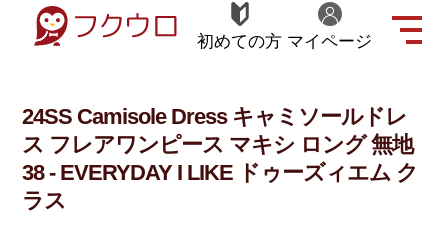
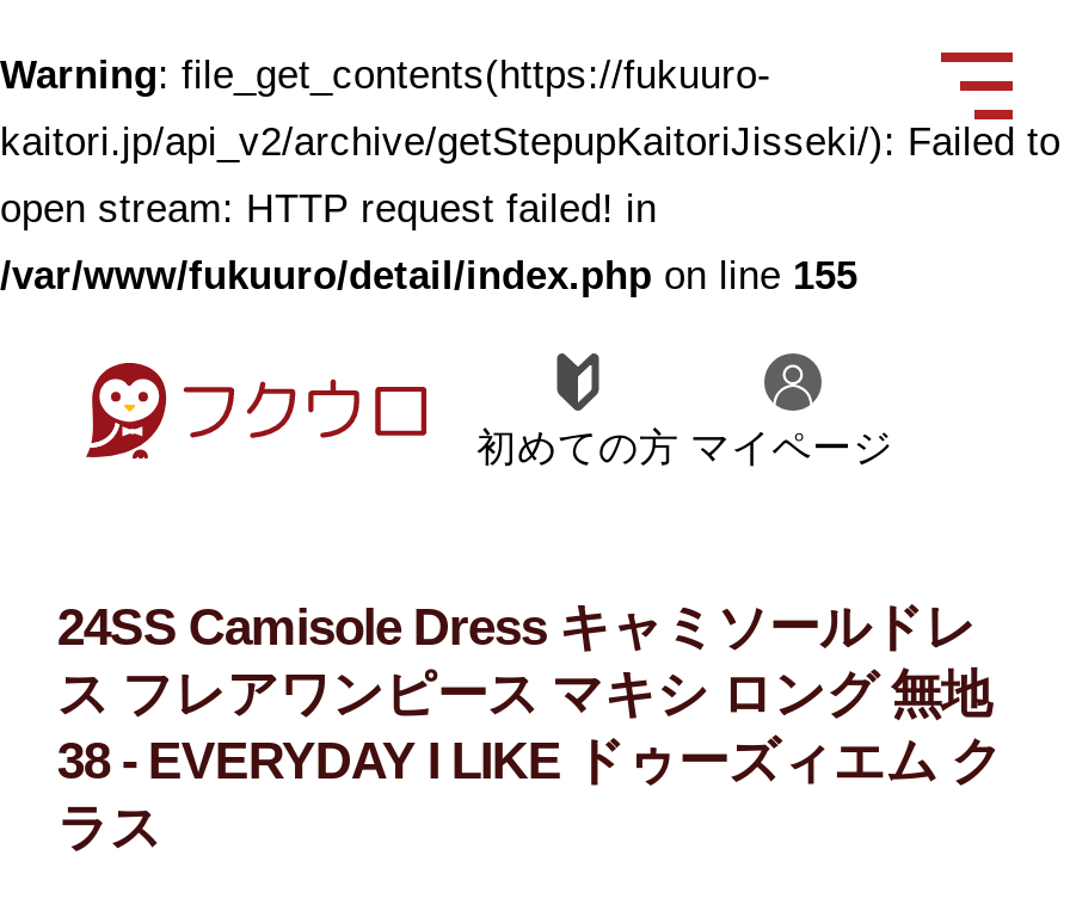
none -> [0,53,1060,299] Warning: file_get_contents(https://fukuuro- | kaitori.jp/api_v2/archive/getStepupKaitoriJisseki/): Failed to | open stream: HTTP request failed! in | /var/www/fukuuro/detail/index.php on line 155

